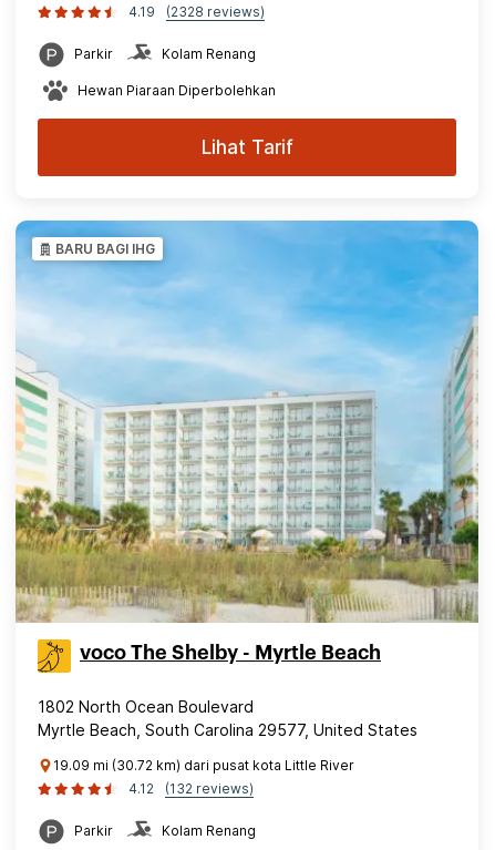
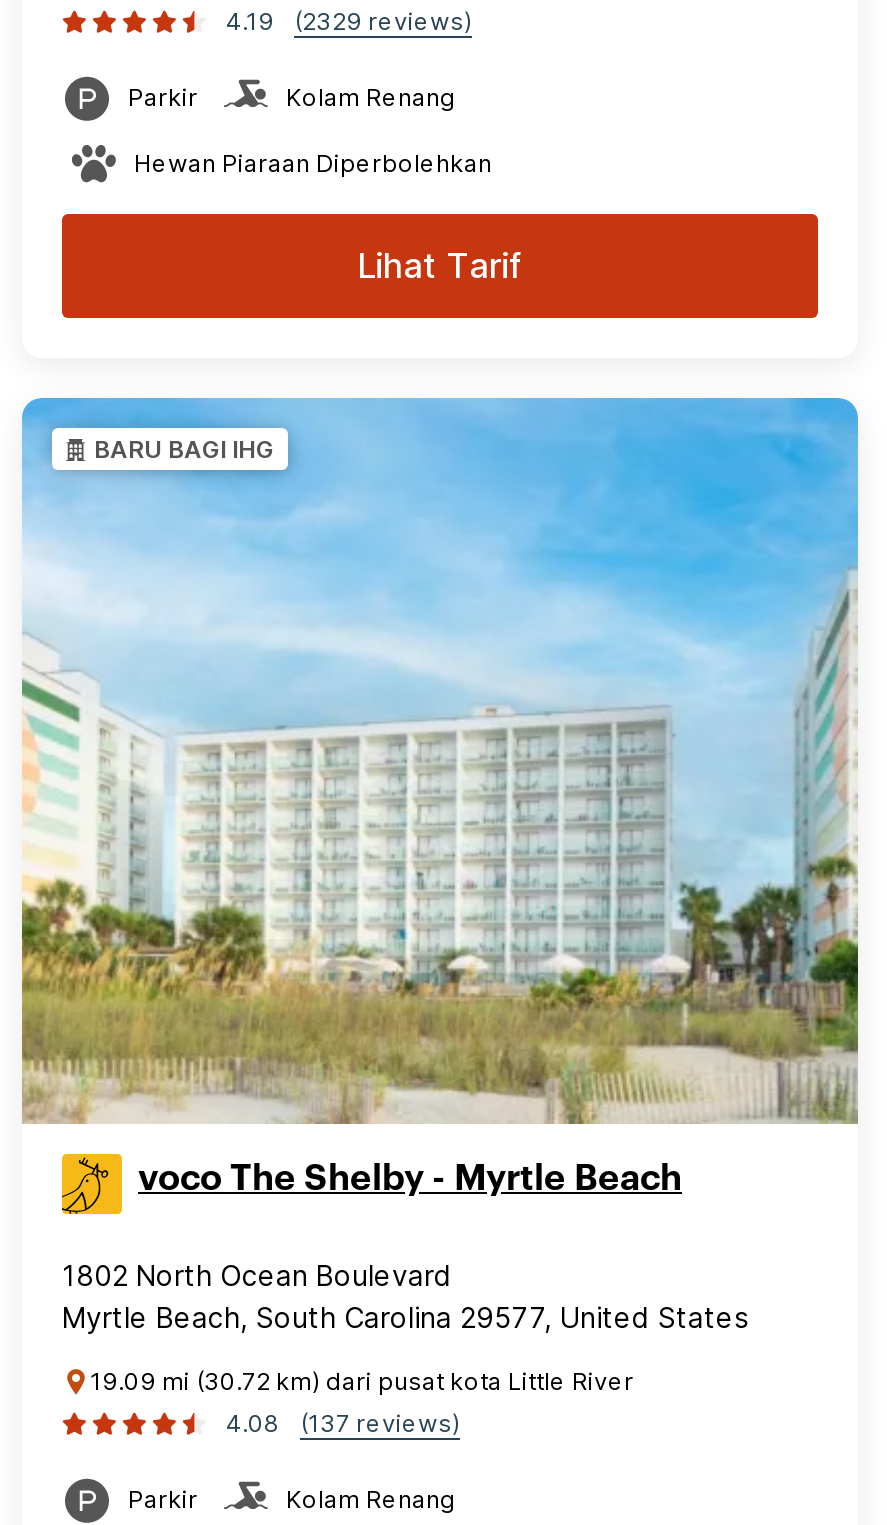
[128,3,265,20] 4.19 (2328 reviews) -> [226,6,472,36] 4.19 (2329 reviews)
[128,780,154,797] 4.12 -> [226,1408,280,1438] 4.08
[165,780,254,797] (132 reviews) -> [300,1408,460,1438] (137 reviews)

